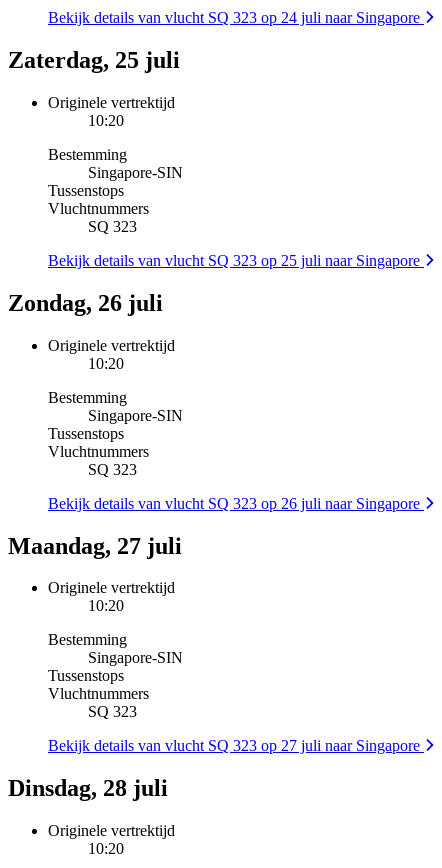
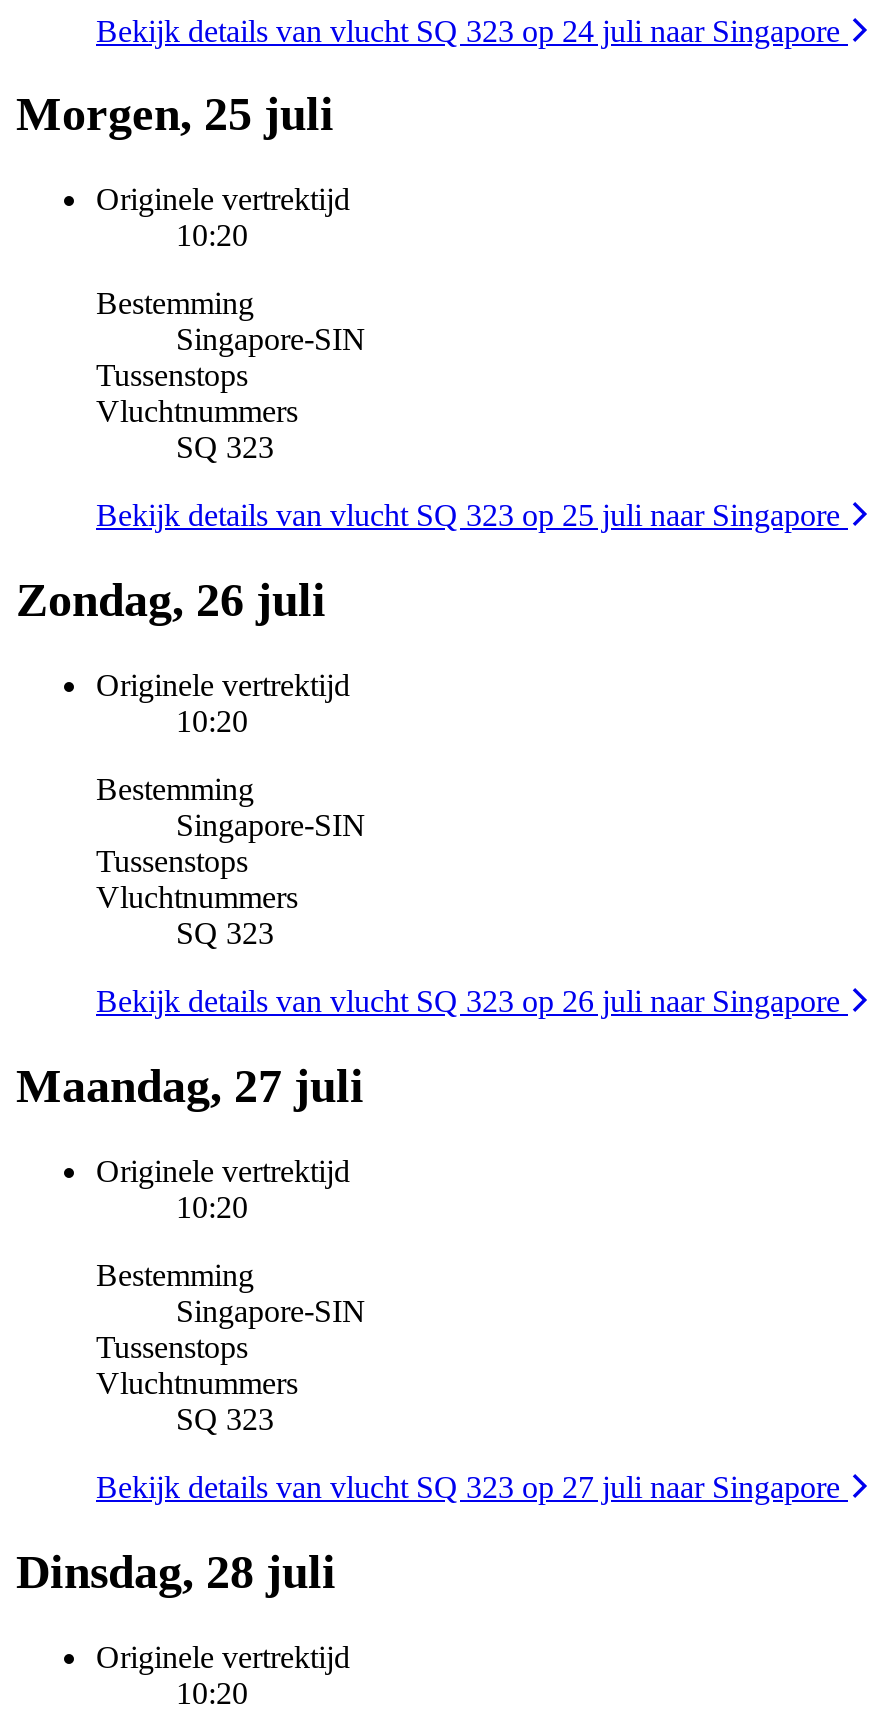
[8,47,180,73] Zaterdag, 25 juli -> [16,89,334,141] Morgen, 25 juli

